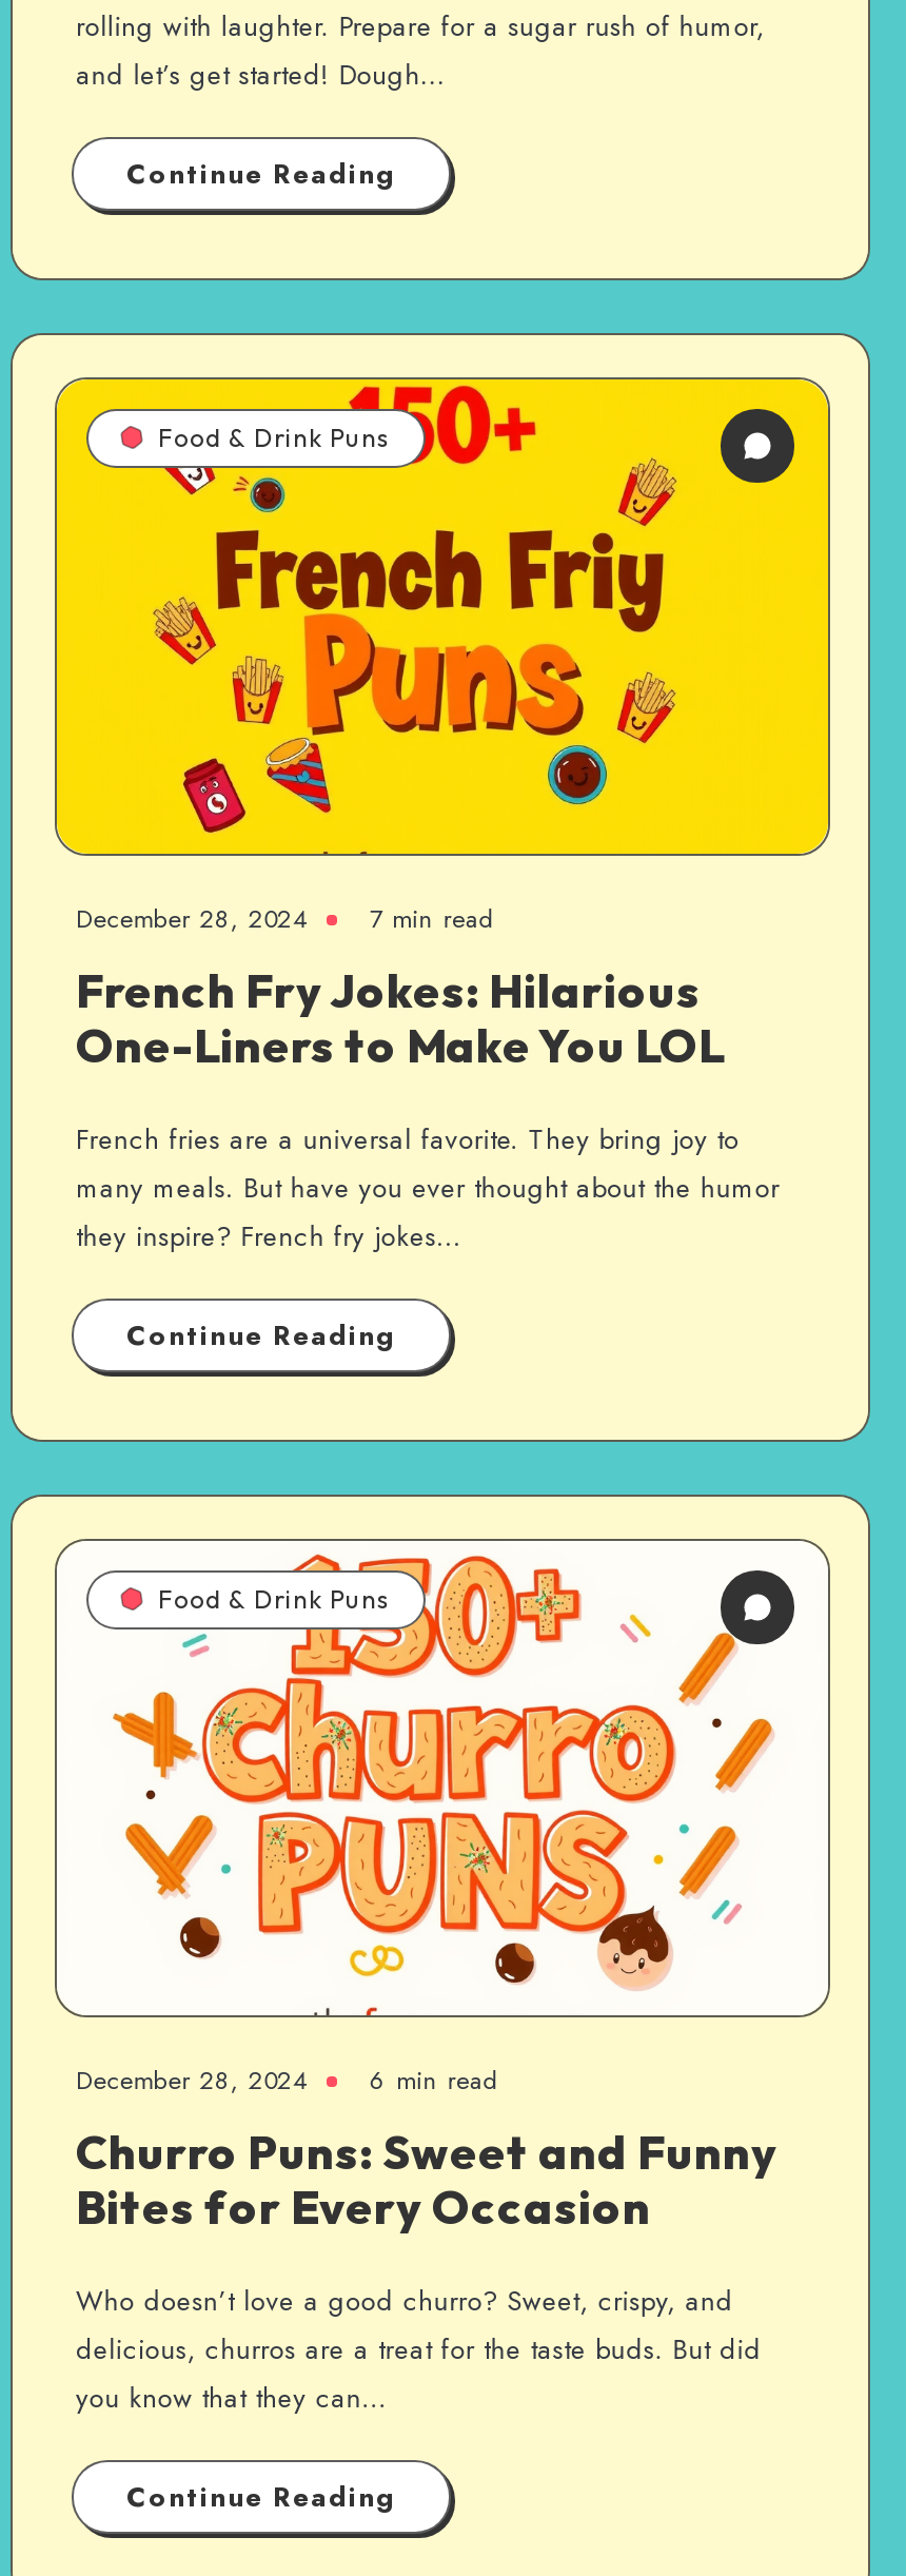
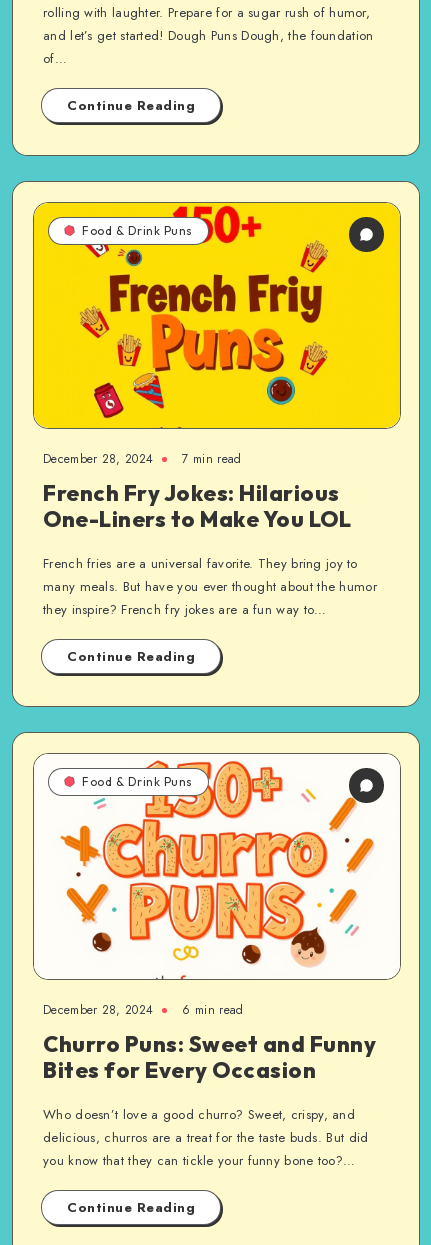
[76,55,446,95] and let’s get started! Dough… -> [43,26,373,68] and let’s get started! Dough Puns Dough, the foundation | of…
[76,1216,462,1256] they inspire? French fry jokes… -> [43,600,326,619] they inspire? French fry jokes are a fun way to…
[76,2378,387,2418] you know that they can… -> [43,1151,355,1170] you know that they can tickle your funny bone too?…

